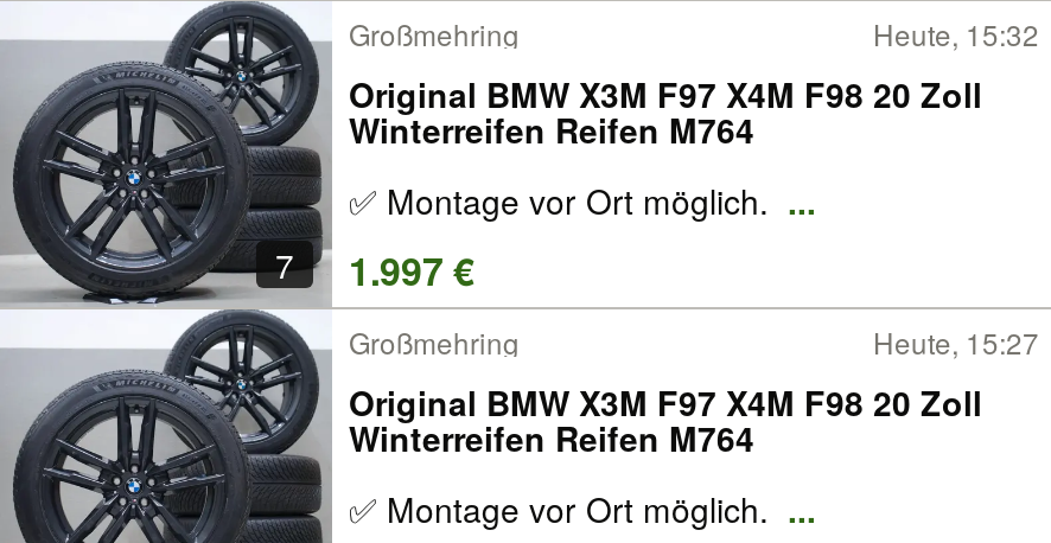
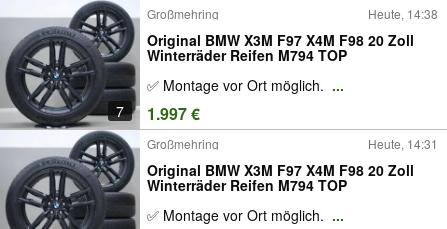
[873,13,1039,53] Heute, 15:32 -> [368,5,438,22] Heute, 14:38
[349,107,754,154] Winterreifen Reifen M764 -> [147,45,347,65] Winterräder Reifen M794 TOP
[873,321,1039,361] Heute, 15:27 -> [368,135,438,152] Heute, 14:31
[349,415,754,462] Winterreifen Reifen M764 -> [147,175,347,195] Winterräder Reifen M794 TOP

